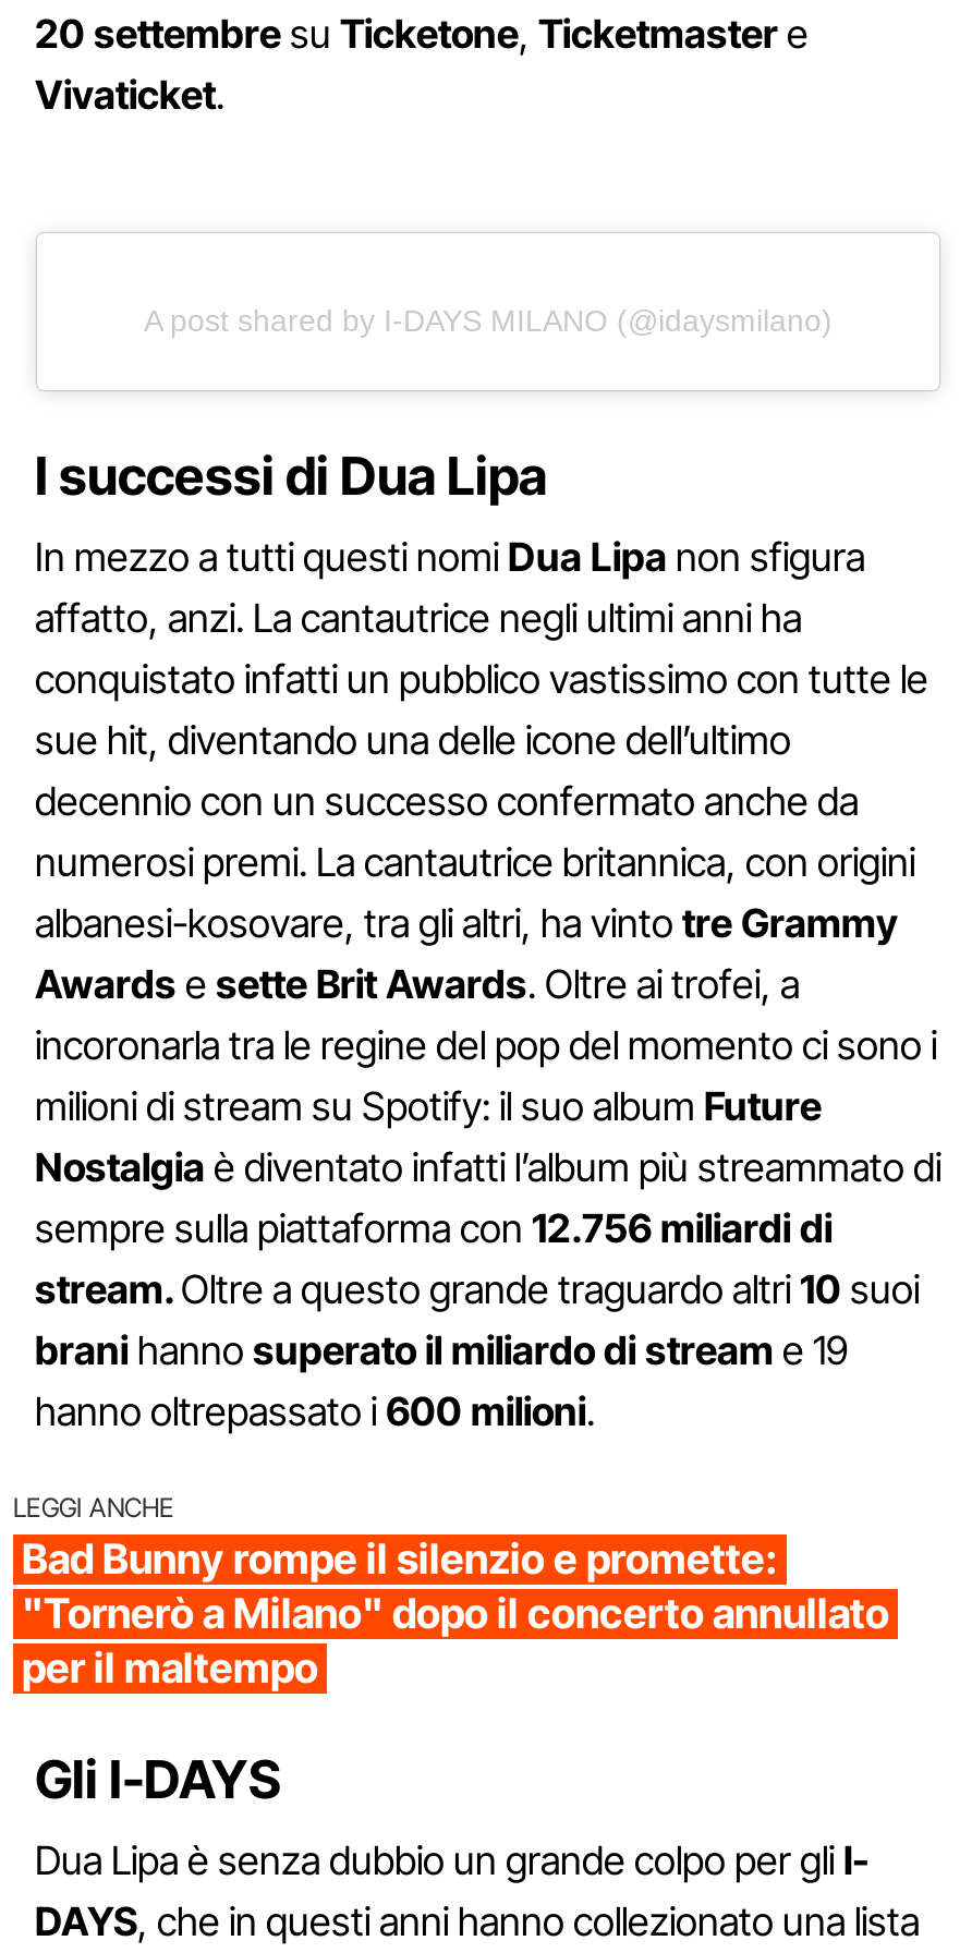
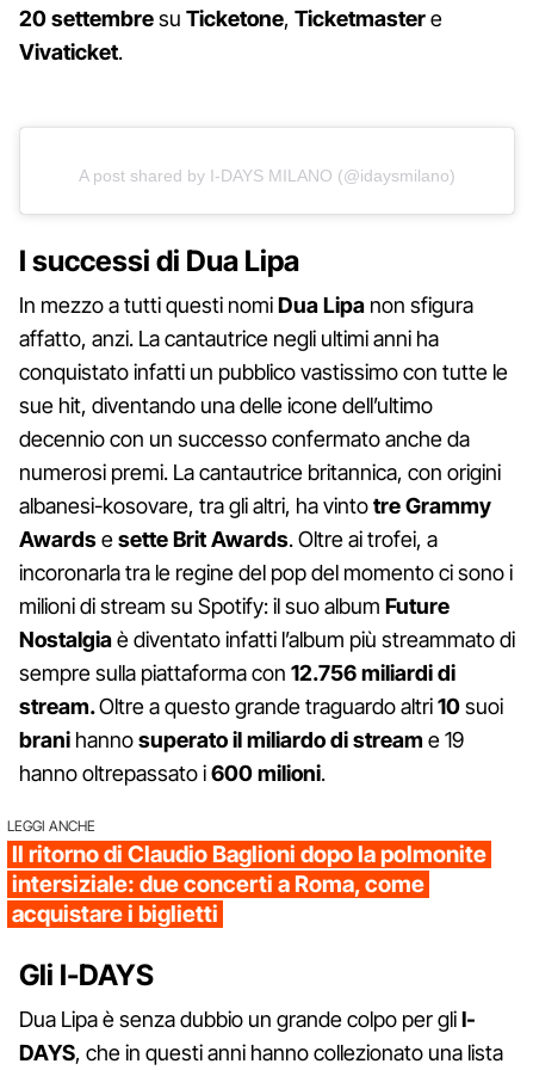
[22,1534,889,1693] Bad Bunny rompe il silenzio e promette: | "Tornerò a Milano" dopo il concerto annullato | per il maltempo -> [12,841,486,928] Il ritorno di Claudio Baglioni dopo la polmonite | intersiziale: due concerti a Roma, come | acquistare i biglietti

